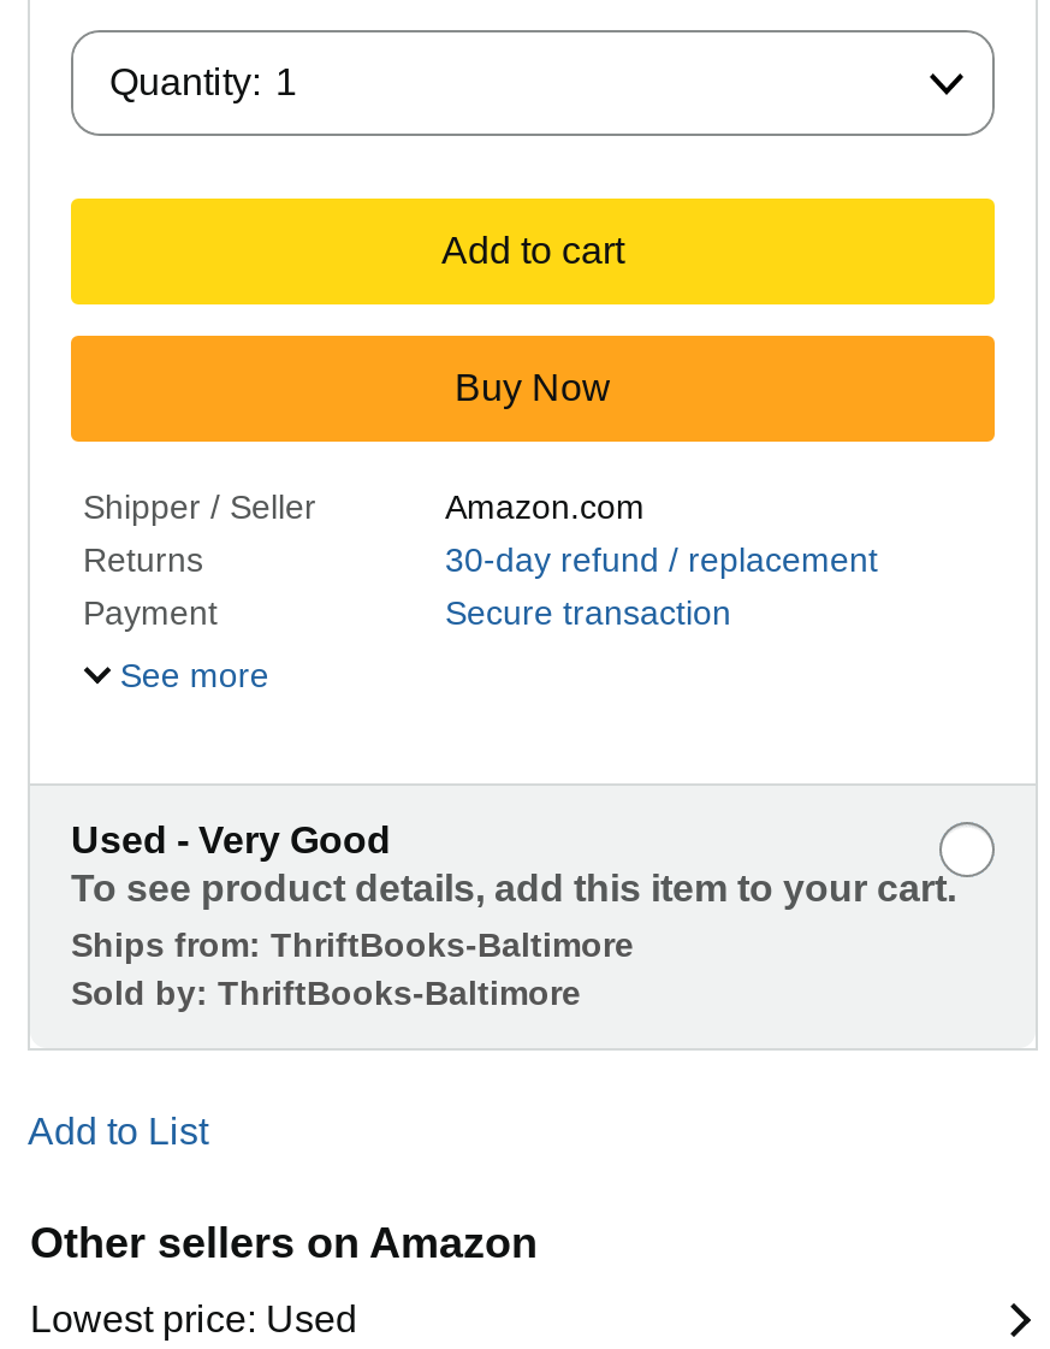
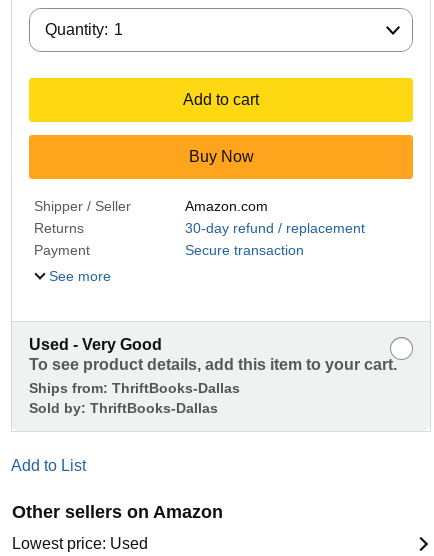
[71,926,634,964] Ships from: ThriftBooks-Baltimore -> [29,380,240,396] Ships from: ThriftBooks-Dallas
[71,974,581,1012] Sold by: ThriftBooks-Baltimore -> [29,400,218,416] Sold by: ThriftBooks-Dallas

